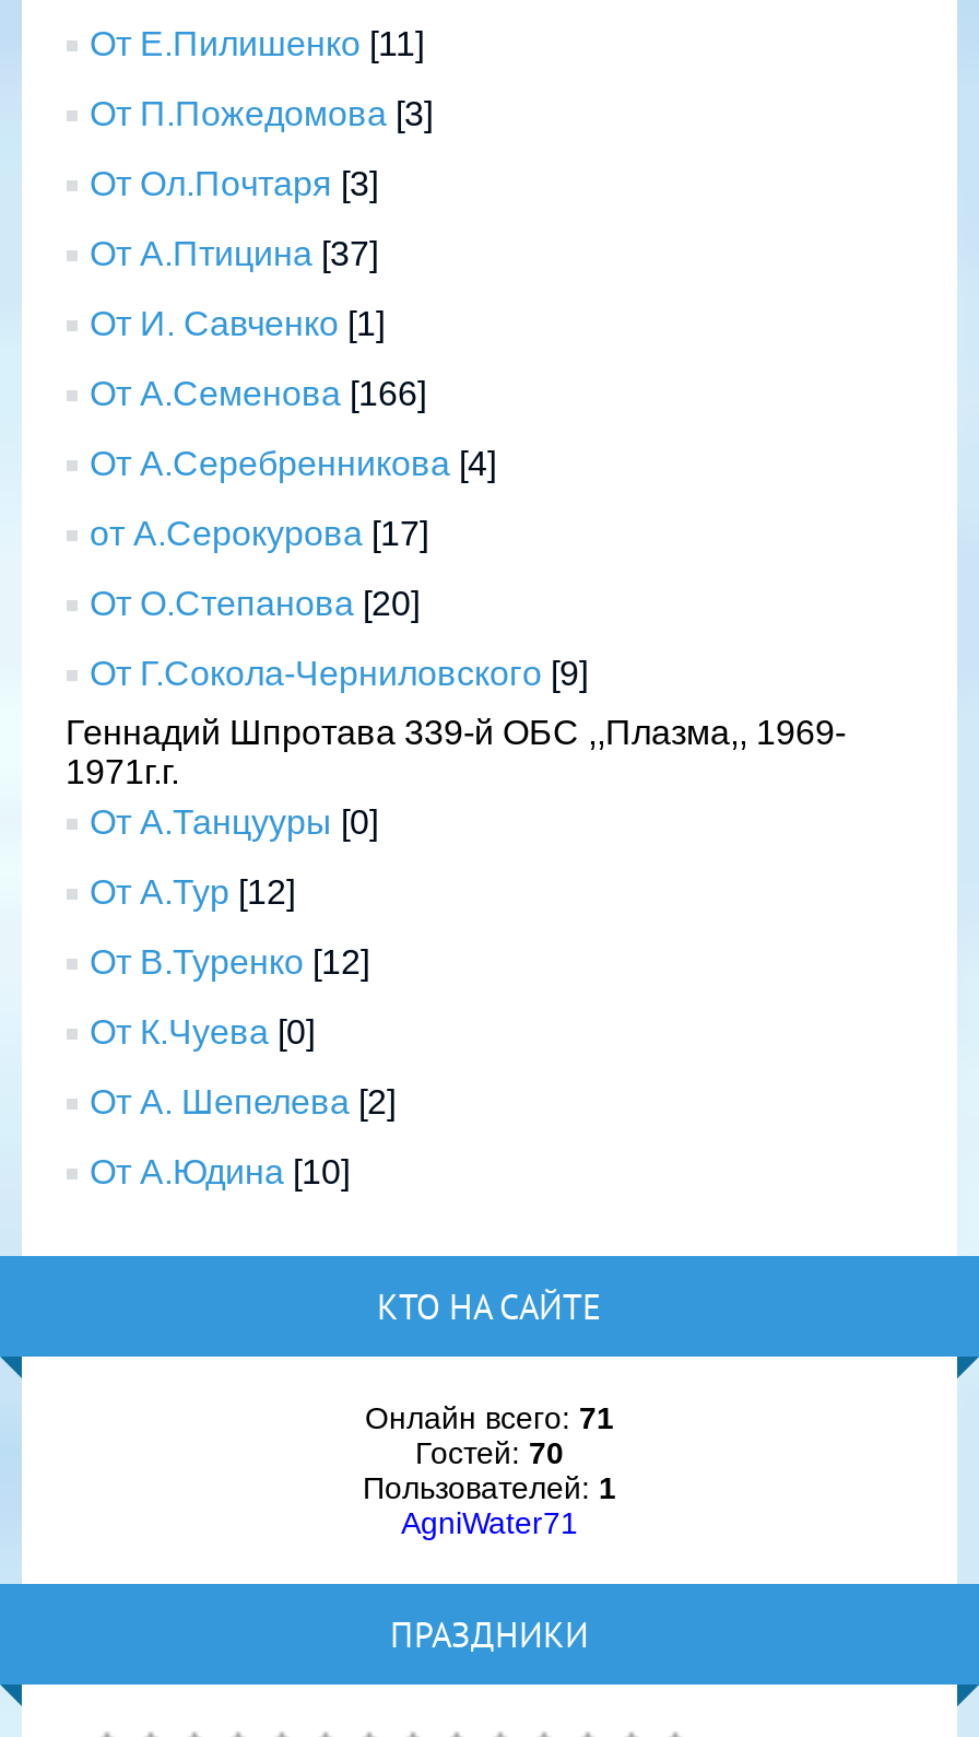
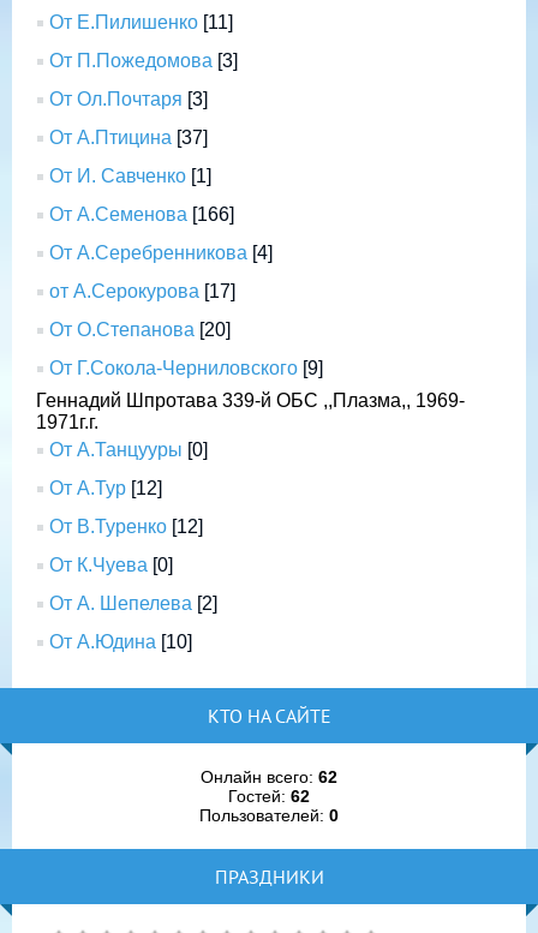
[363,1399,616,1539] Онлайн всего: 71 | Гостей: 70 | Пользователей: 1 | AgniWater71 -> [199,767,339,824] Онлайн всего: 62 | Гостей: 62 | Пользователей: 0

